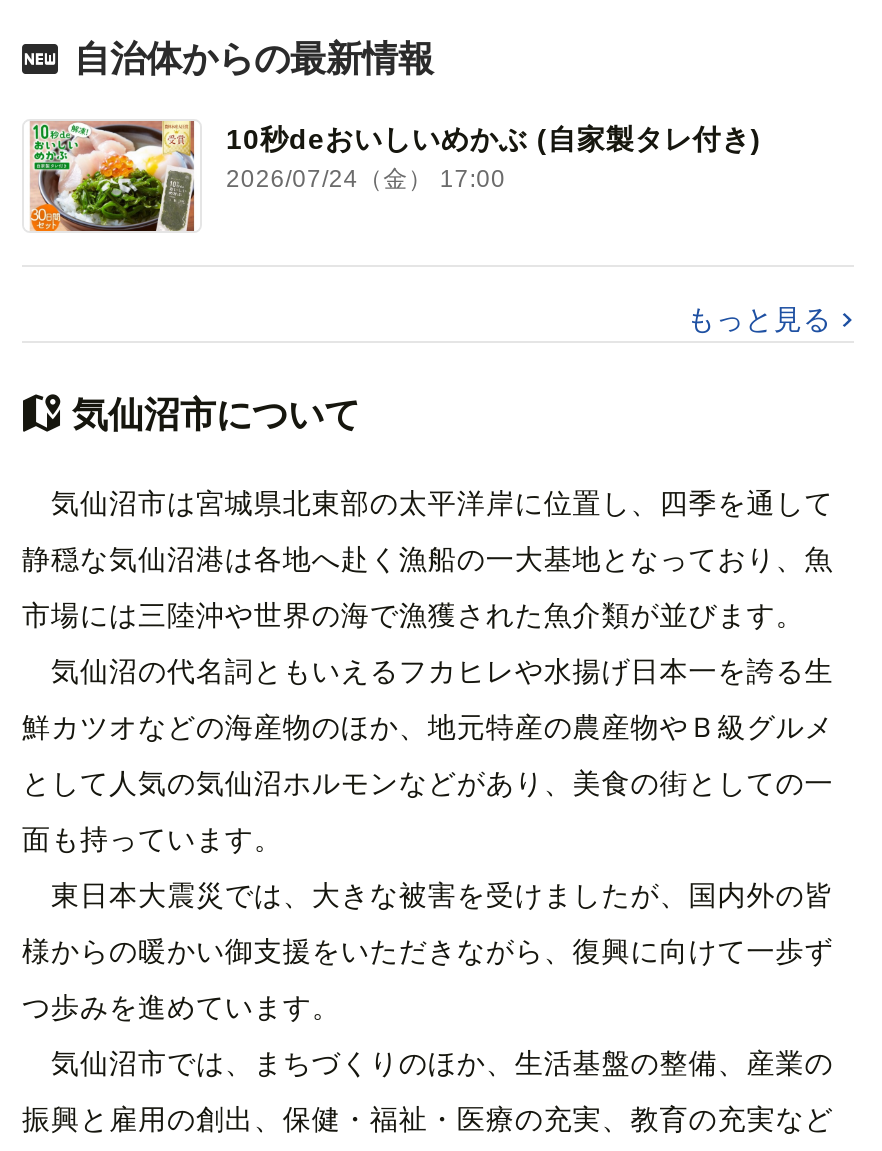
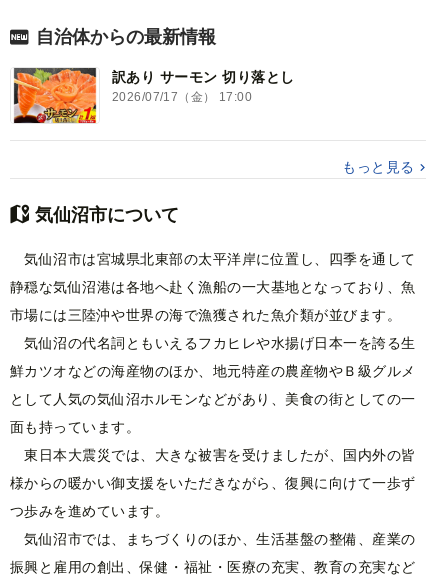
[30,119,762,233] [image] | 10秒deおいしいめかぶ (自家製タレ付き) | 2026/07/24（金） 17:00 -> [13,67,295,124] [image] | 訳あり サーモン 切り落とし | 2026/07/17（金） 17:00

